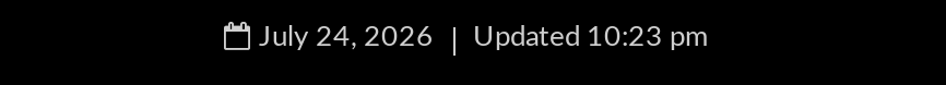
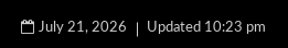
[259,24,709,52] July 24, 2026 Updated 10:23 pm -> [39,21,266,35] July 21, 2026 Updated 10:23 pm

